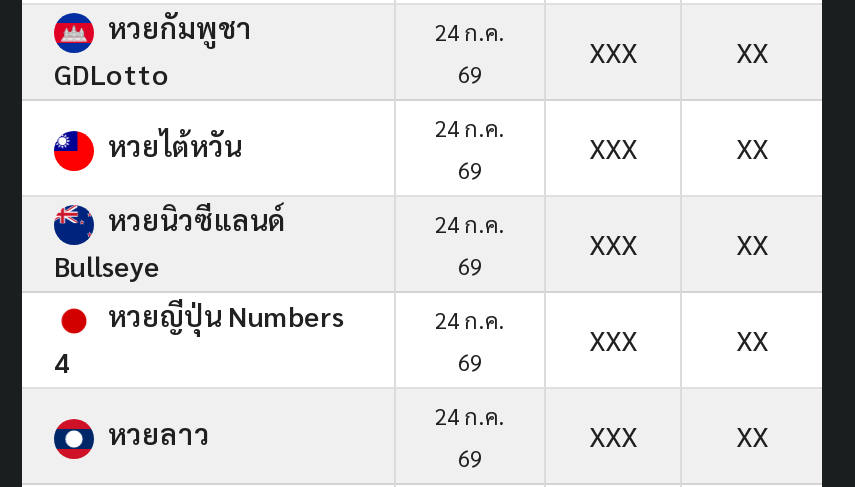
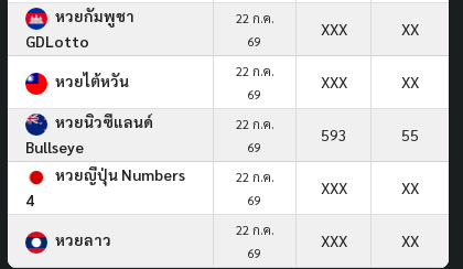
[435,17,505,47] 24 ก.ค. -> [235,10,274,26] 22 ก.ค.
[435,113,505,143] 24 ก.ค. -> [235,63,274,79] 22 ก.ค.
[435,209,505,239] 24 ก.ค. -> [235,116,274,132] 22 ก.ค.
[589,225,768,261] XXX | XX -> [320,124,419,144] 593 | 55
[435,305,505,335] 24 ก.ค. -> [235,168,274,185] 22 ก.ค.
[435,401,505,431] 24 ก.ค. -> [235,221,274,238] 22 ก.ค.

